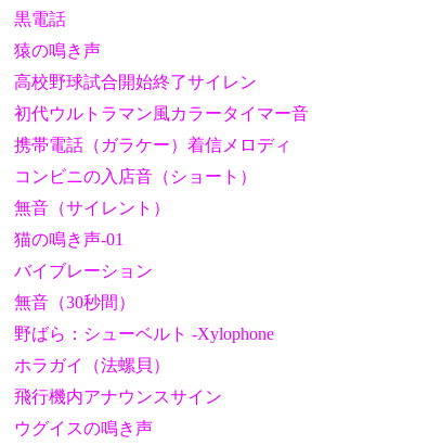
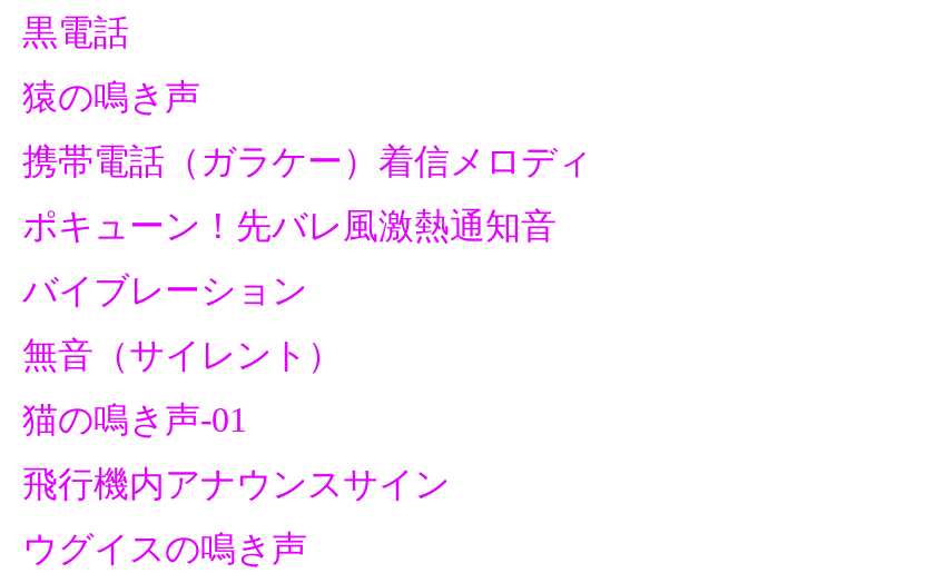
[14,73,309,123] 高校野球試合開始終了サイレン | 初代ウルトラマン風カラータイマー音 -> none
[14,167,257,186] コンビニの入店音（ショート） -> [22,207,557,245] ポキューン！先バレ風激熱通知音
moved [14,262,153,280] -> [22,271,307,309]: バイブレーション
[14,293,274,374] 無音（30秒間） | 野ばら：シューベルト -Xylophone | ホラガイ（法螺貝） -> none

